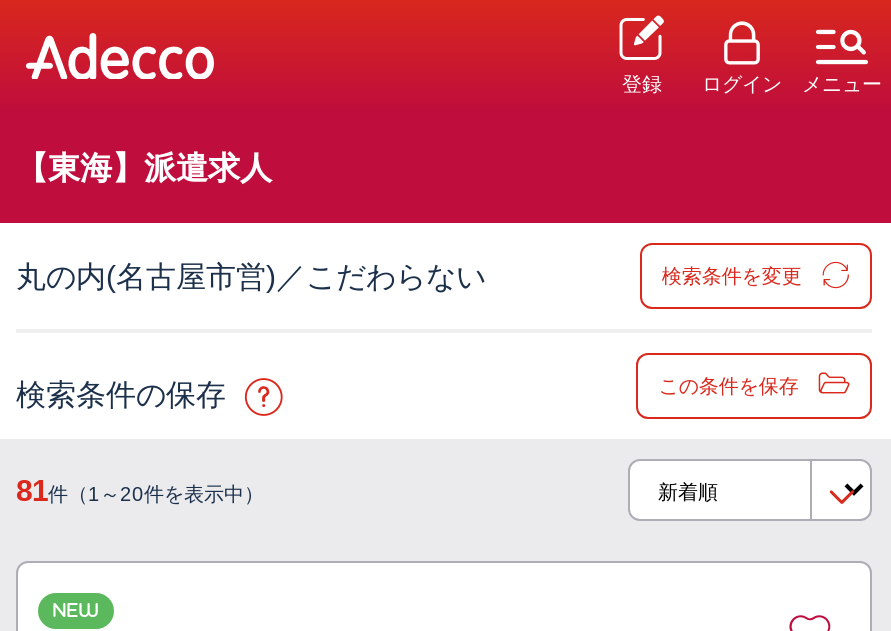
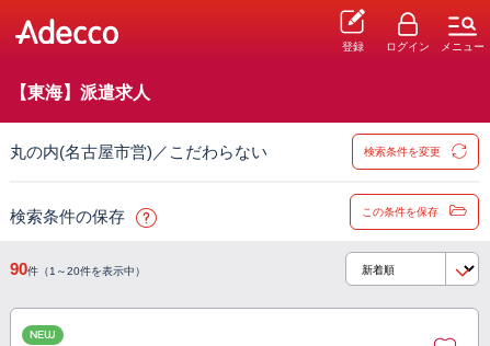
[16,473,264,507] 81件（1～20件を表示中） -> [10,259,146,278] 90件（1～20件を表示中）

